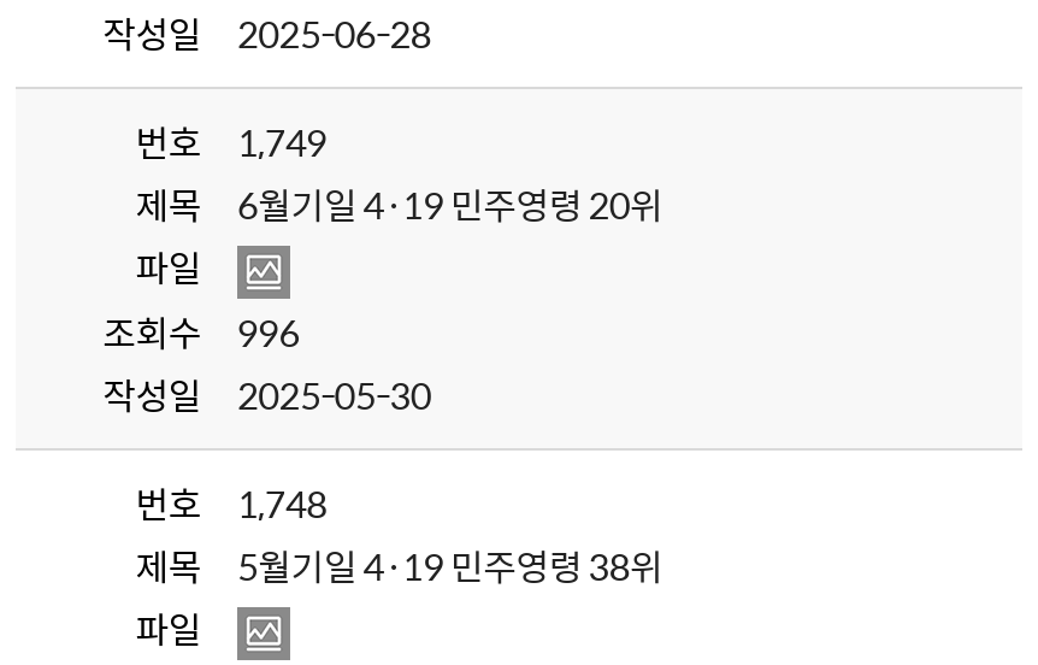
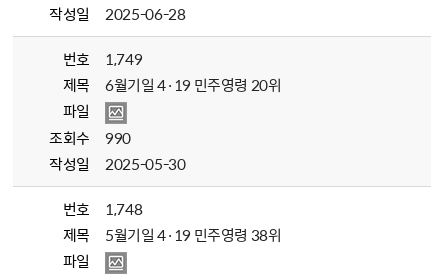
[103,306,300,359] 조회수 996 -> [49,127,131,149] 조회수 990

